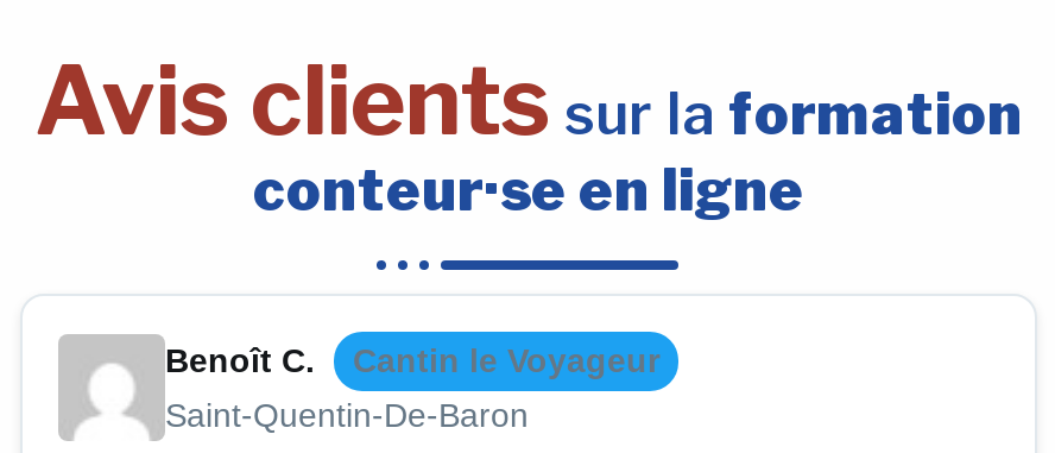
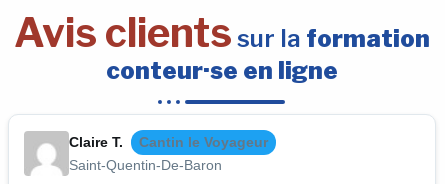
[165,342,315,380] Benoît C. -> [69,134,123,150] Claire T.

